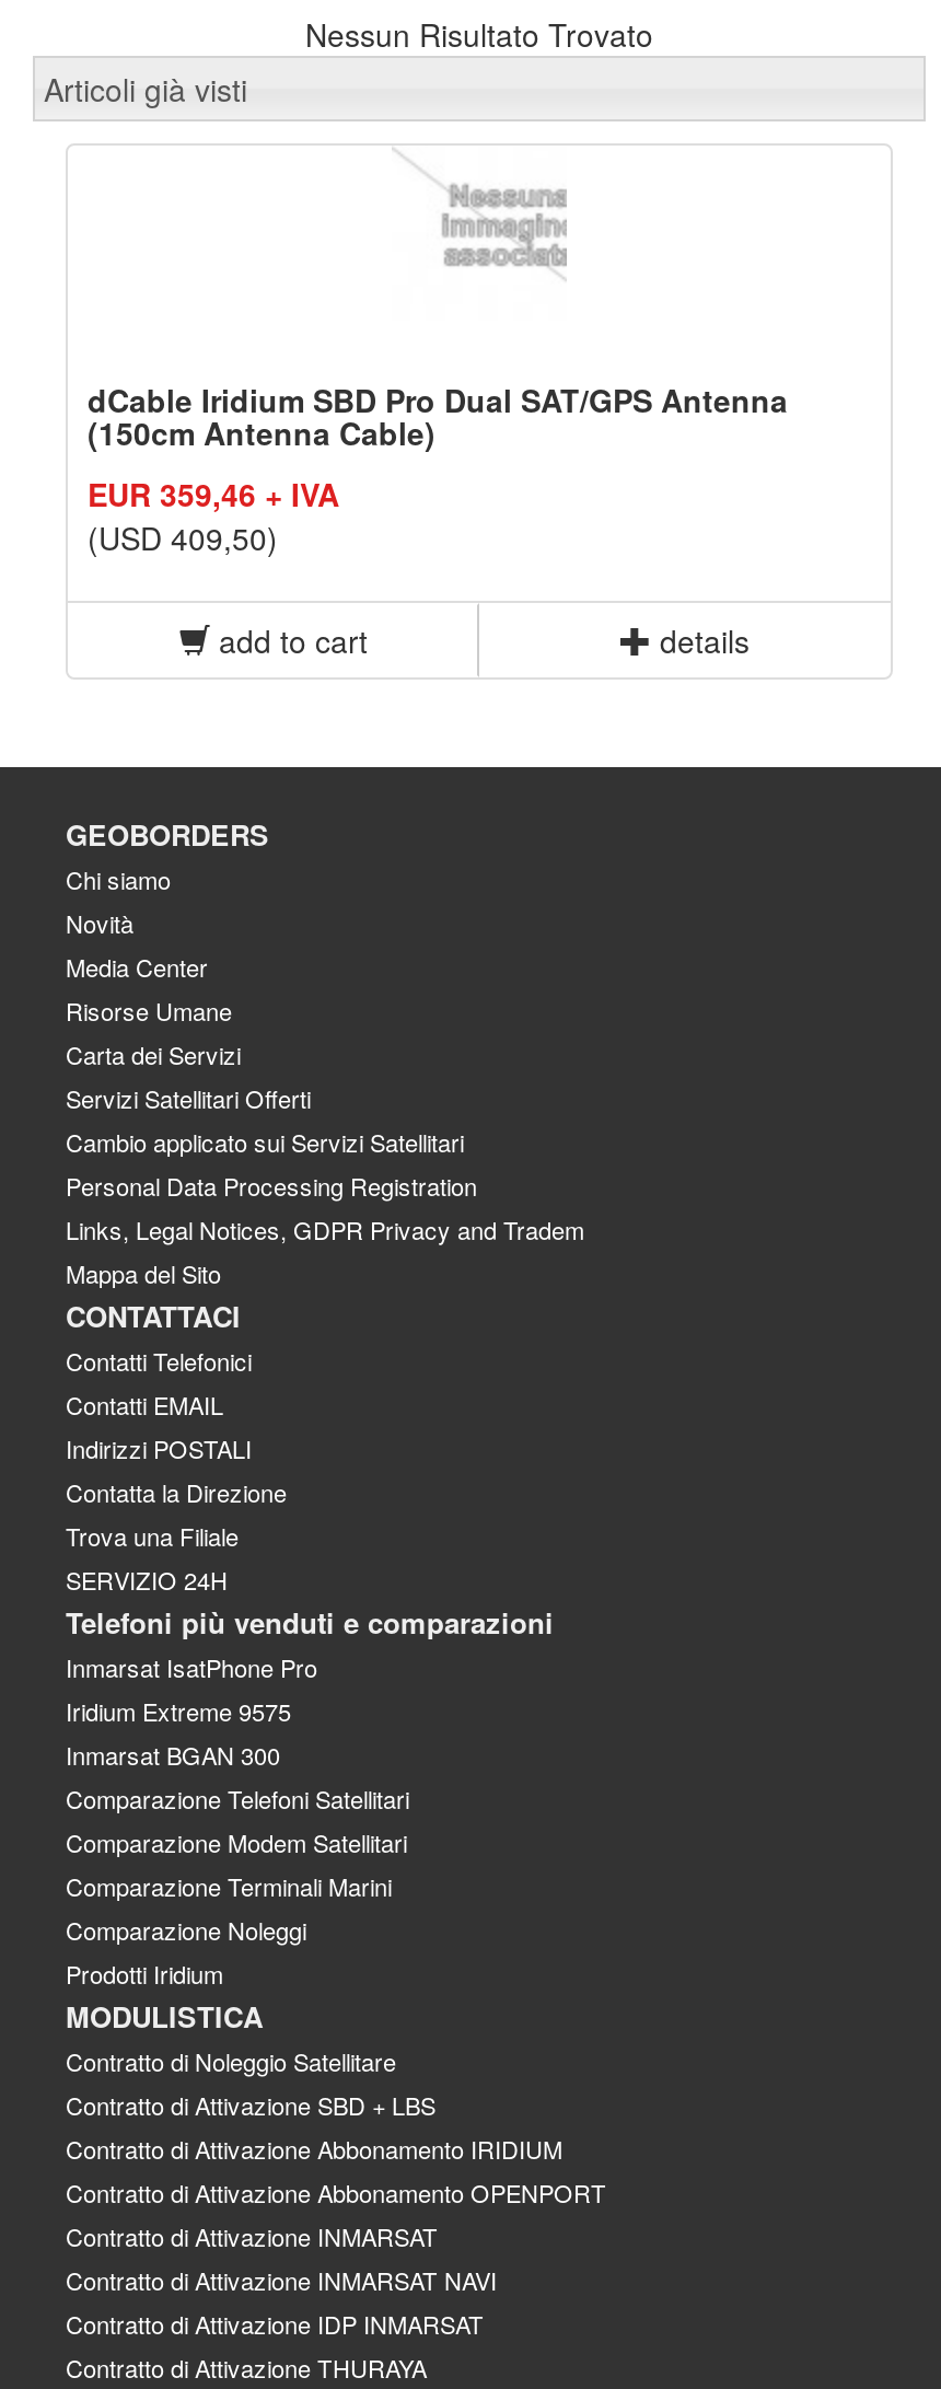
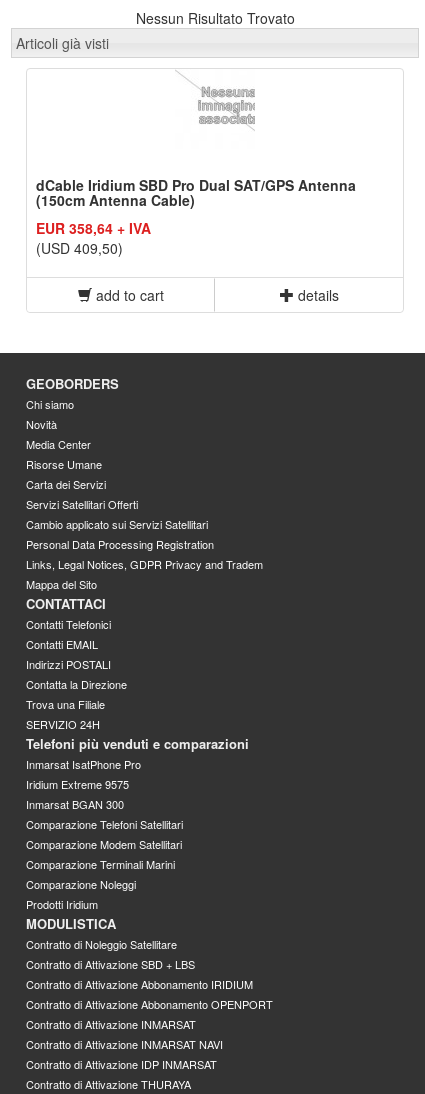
[88,471,339,514] EUR 359,46 + IVA -> [36,217,151,237] EUR 358,64 + IVA

